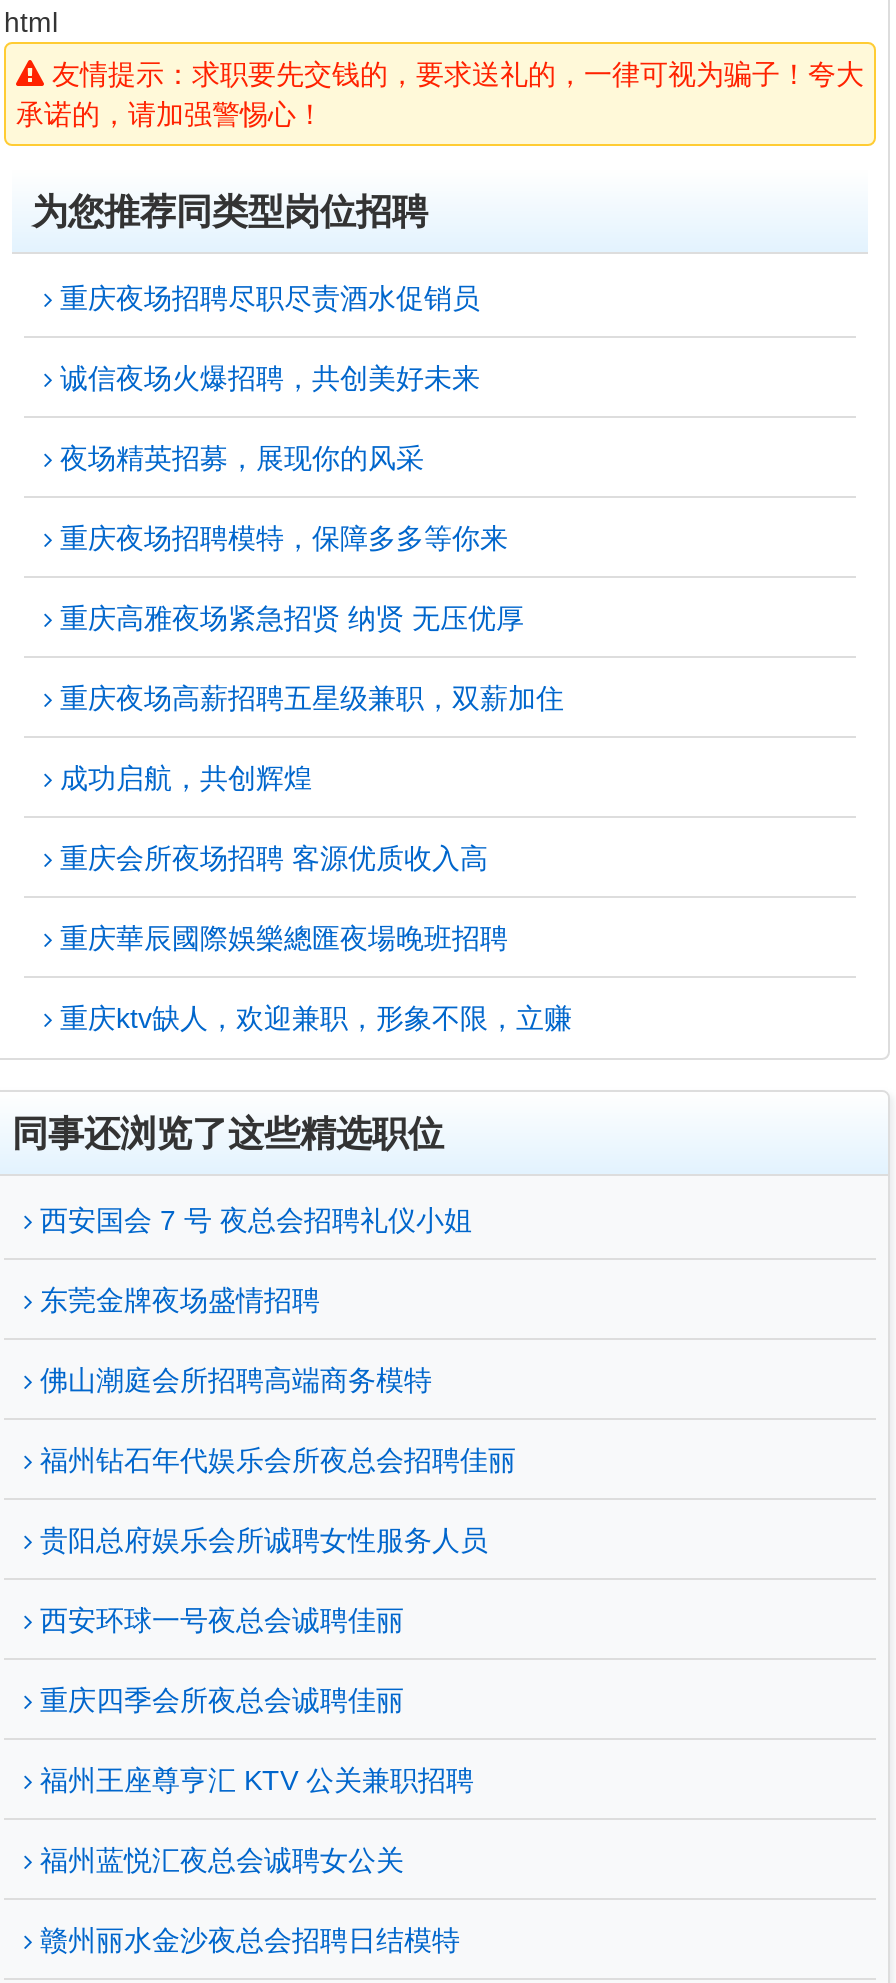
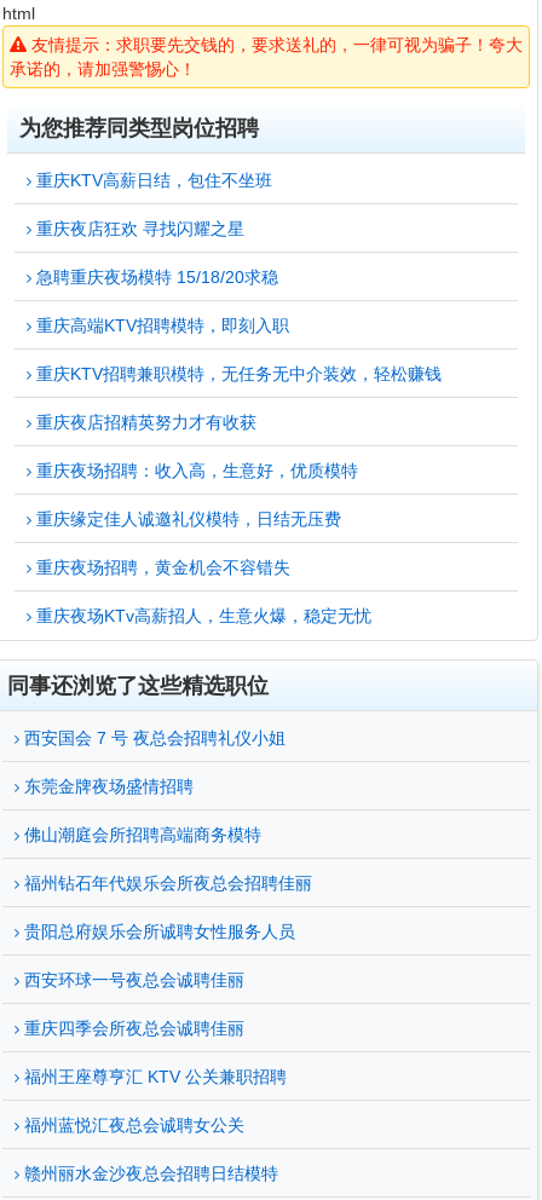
[52,282,480,314] 重庆夜场招聘尽职尽责酒水促销员 -> [31,171,272,190] 重庆KTV高薪日结，包住不坐班
[52,362,480,394] 诚信夜场火爆招聘，共创美好未来 -> [31,219,244,238] 重庆夜店狂欢 寻找闪耀之星
[52,442,424,474] 夜场精英招募，展现你的风采 -> [31,267,278,287] 急聘重庆夜场模特 15/18/20求稳
[52,522,508,554] 重庆夜场招聘模特，保障多多等你来 -> [31,316,289,335] 重庆高端KTV招聘模特，即刻入职
[52,602,524,634] 重庆高雅夜场紧急招贤 纳贤 无压优厚 -> [31,364,442,383] 重庆KTV招聘兼职模特，无任务无中介装效，轻松赚钱
[52,682,564,714] 重庆夜场高薪招聘五星级兼职，双薪加住 -> [31,412,256,432] 重庆夜店招精英努力才有收获
[52,762,312,794] 成功启航，共创辉煌 -> [31,461,358,480] 重庆夜场招聘：收入高，生意好，优质模特
[52,842,488,874] 重庆会所夜场招聘 客源优质收入高 -> [31,509,341,529] 重庆缘定佳人诚邀礼仪模特，日结无压费
[52,922,508,954] 重庆華辰國際娛樂總匯夜場晚班招聘 -> [31,558,290,577] 重庆夜场招聘，黄金机会不容错失
[52,1002,572,1034] 重庆ktv缺人，欢迎兼职，形象不限，立赚 -> [31,606,371,625] 重庆夜场KTv高薪招人，生意火爆，稳定无忧

